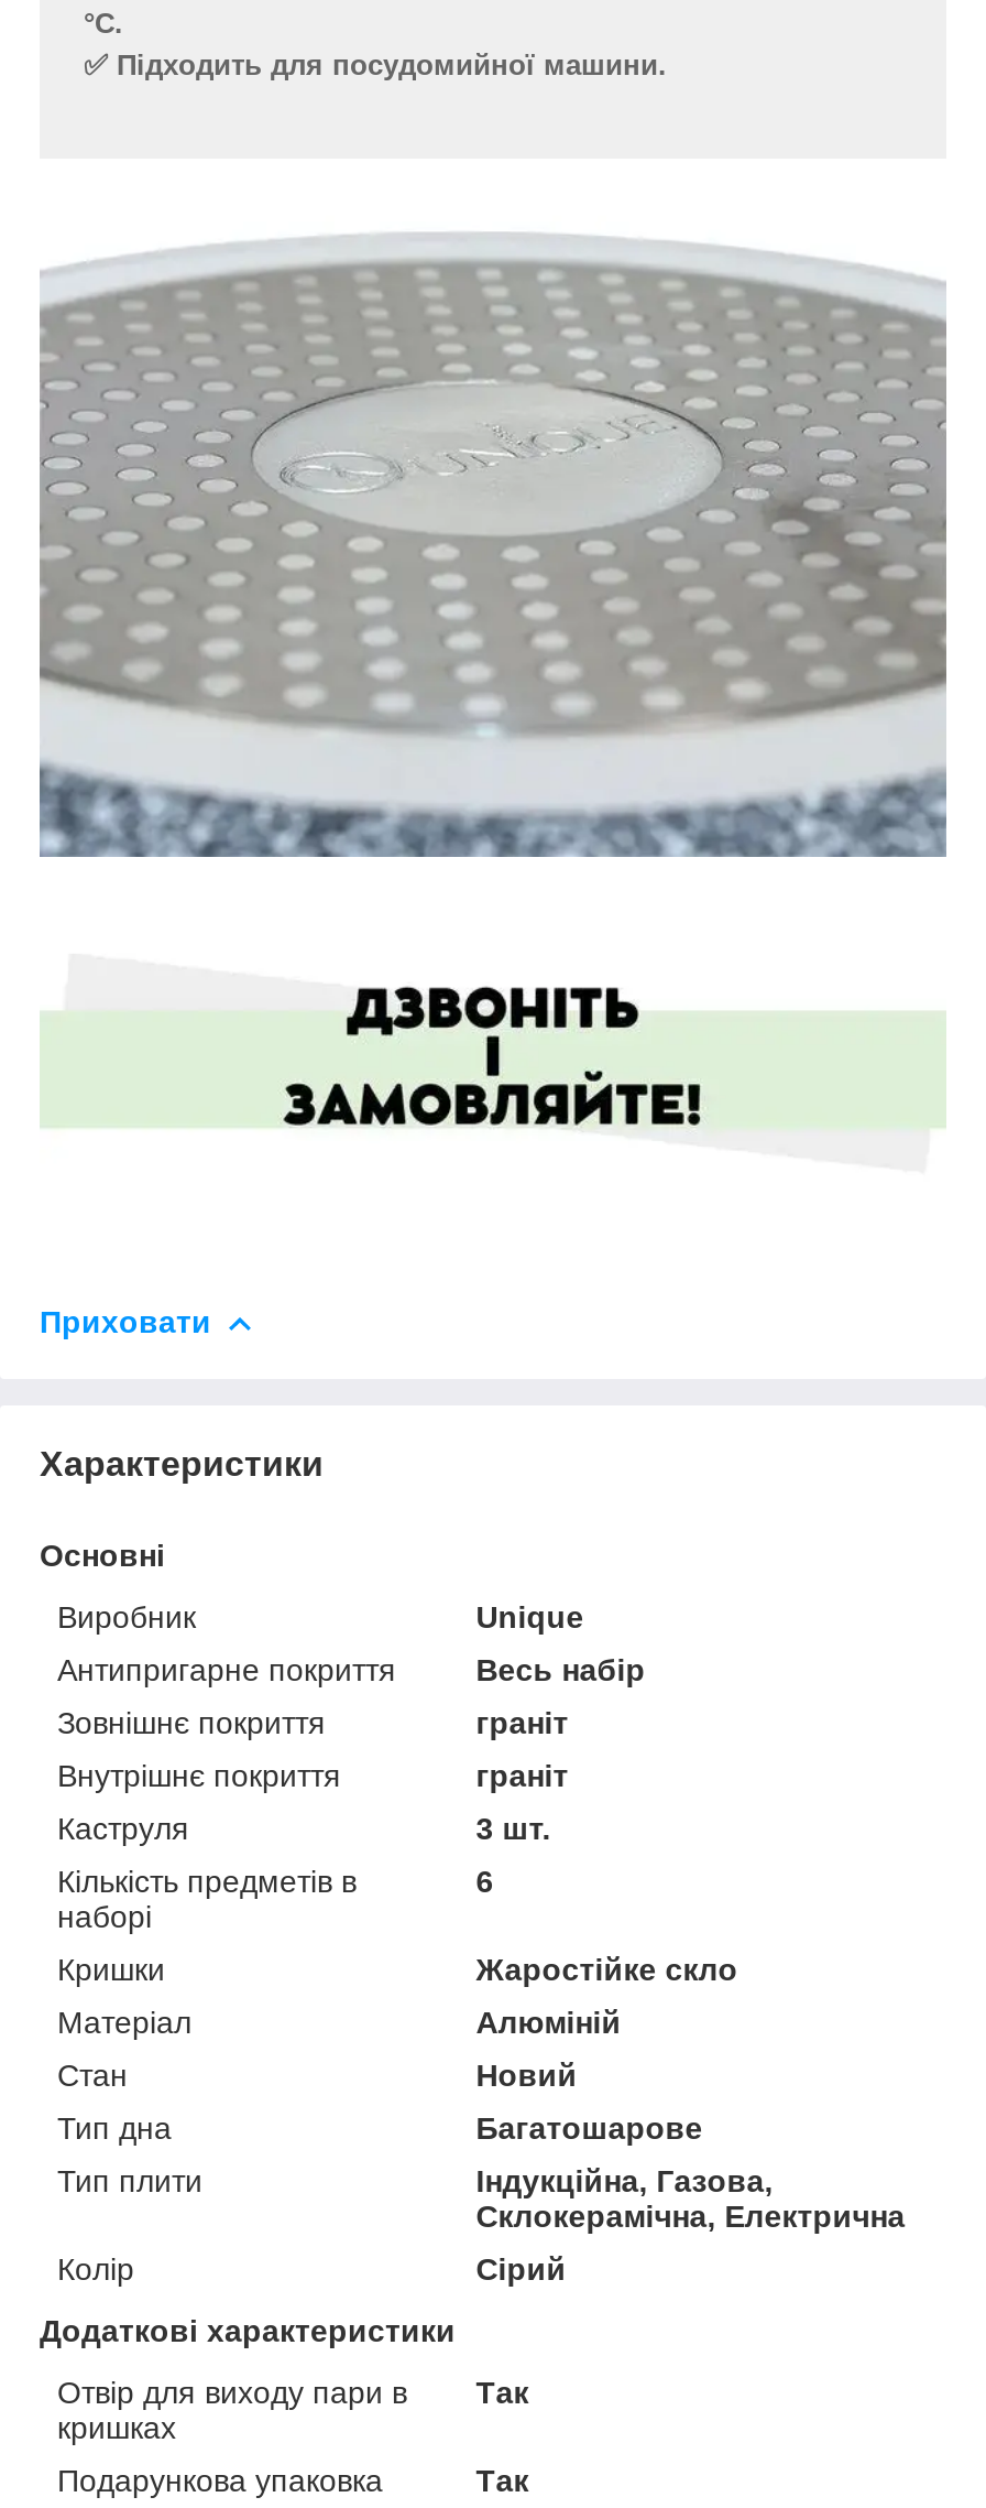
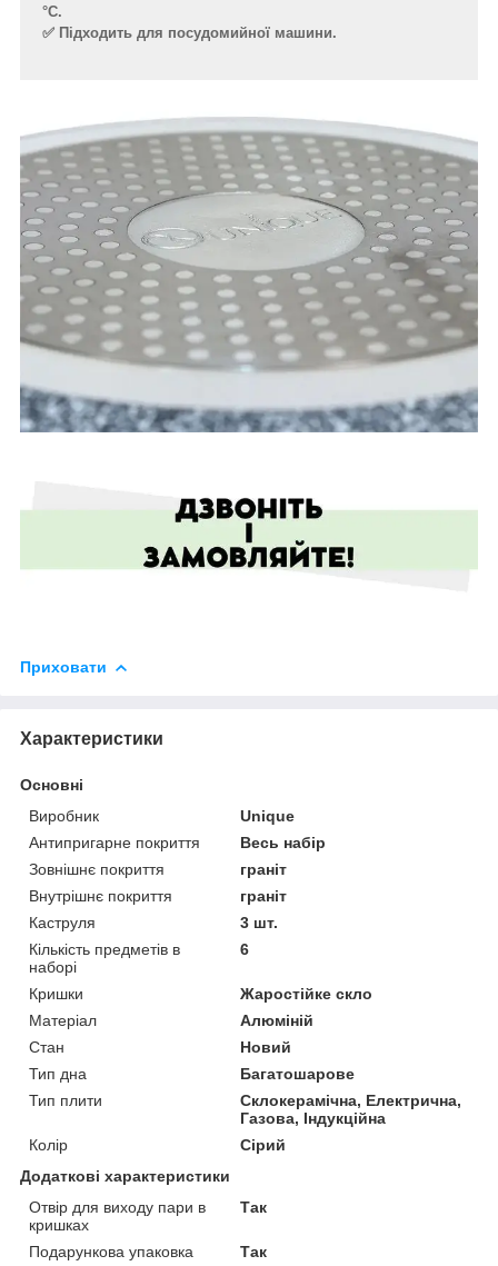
[476,2162,905,2233] Індукційна, Газова, | Склокерамічна, Електрична -> [240,1091,462,1127] Склокерамічна, Електрична, | Газова, Індукційна

